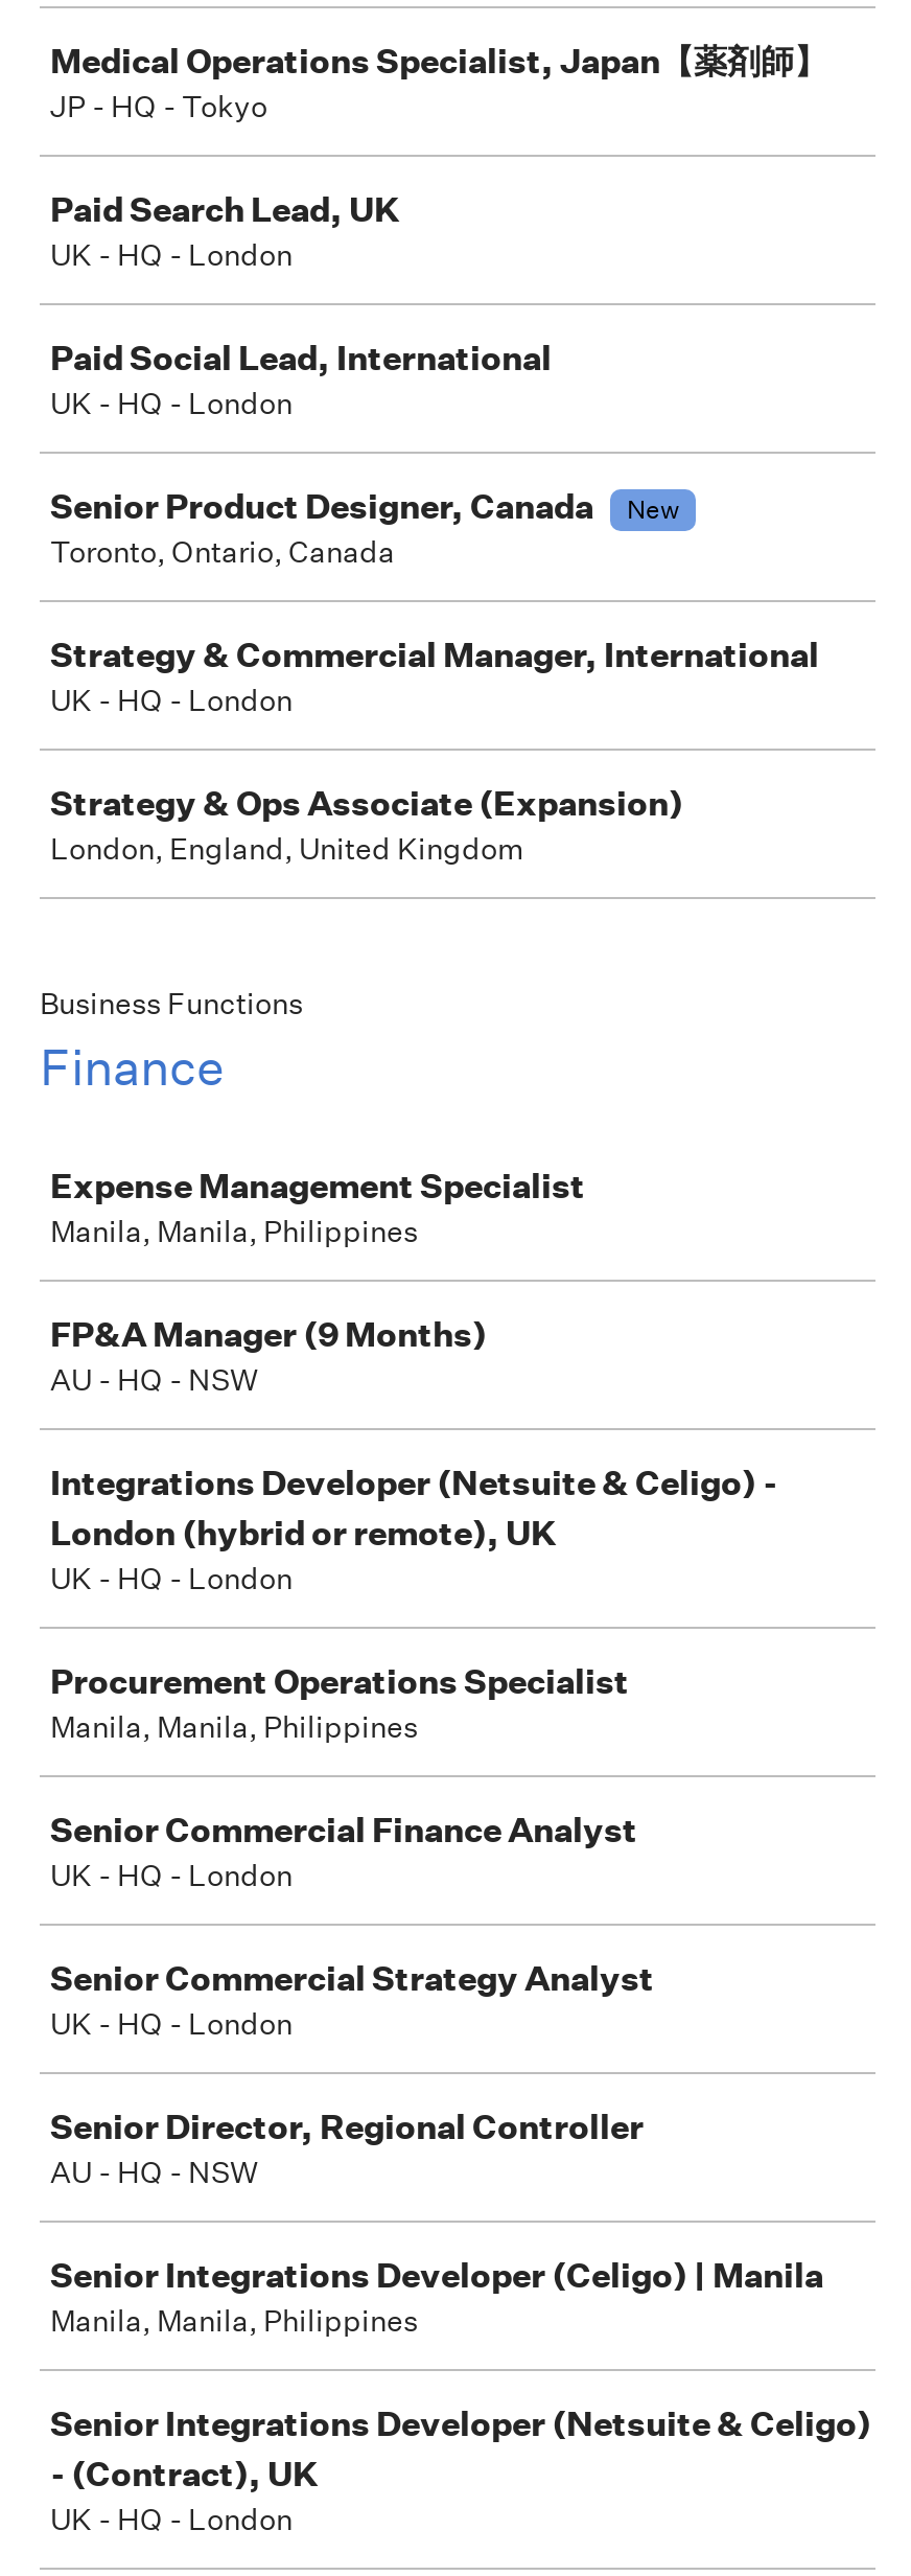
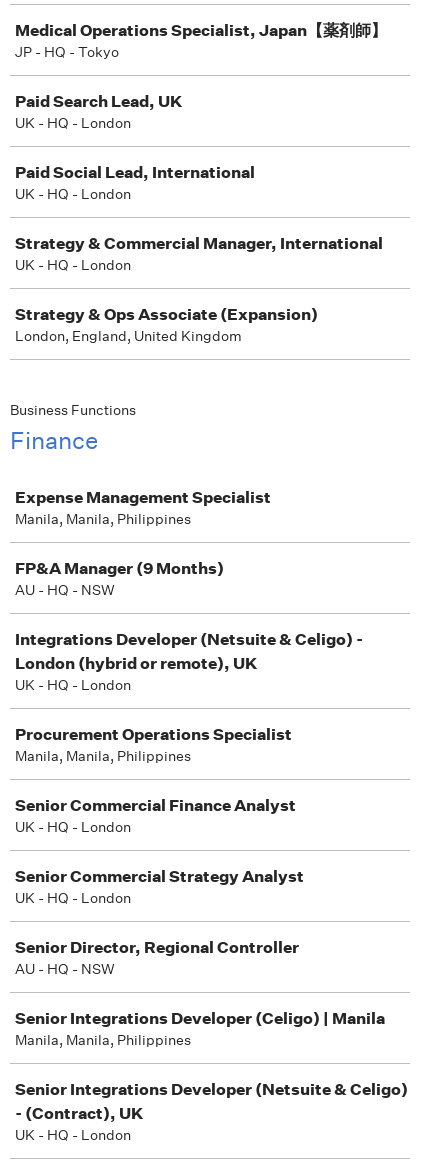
[50,486,679,572] Senior Product Designer, Canada | New | Toronto, Ontario, Canada -> none

